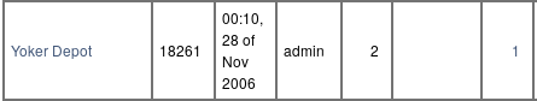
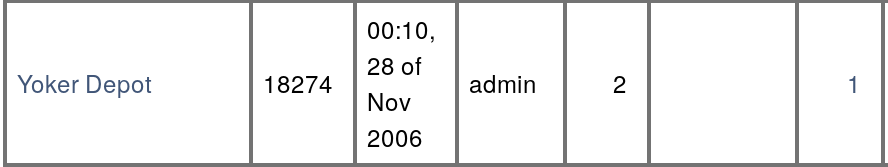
[159,40,202,60] 18261 -> [263,66,333,100] 18274

